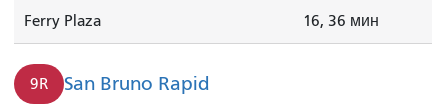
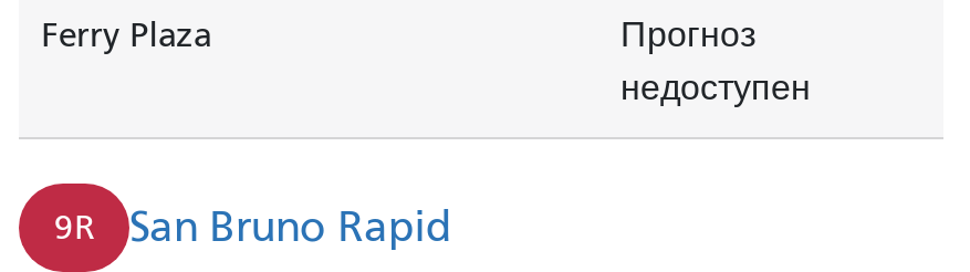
[303,12,379,30] 16, 36 мин -> [620,15,811,107] Прогноз | недоступен

